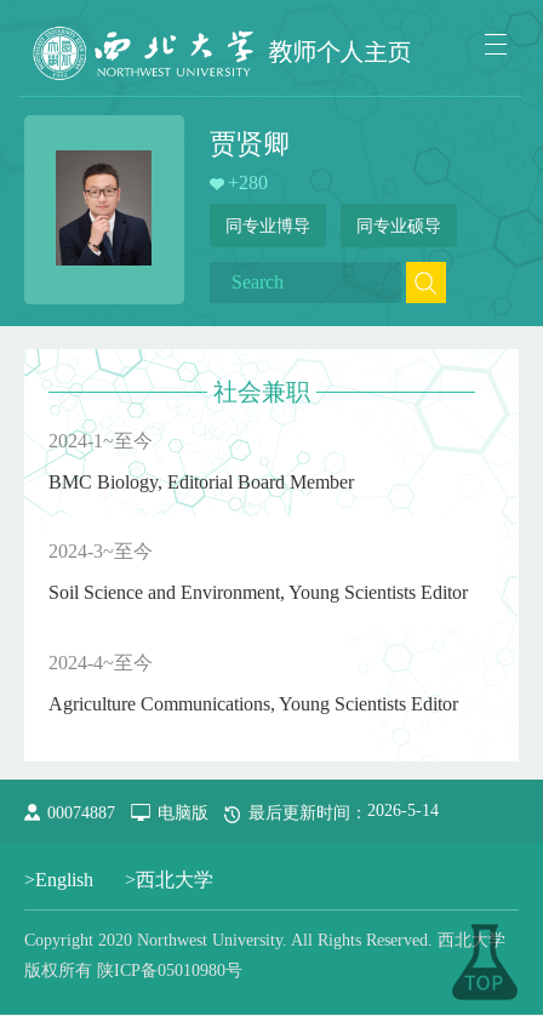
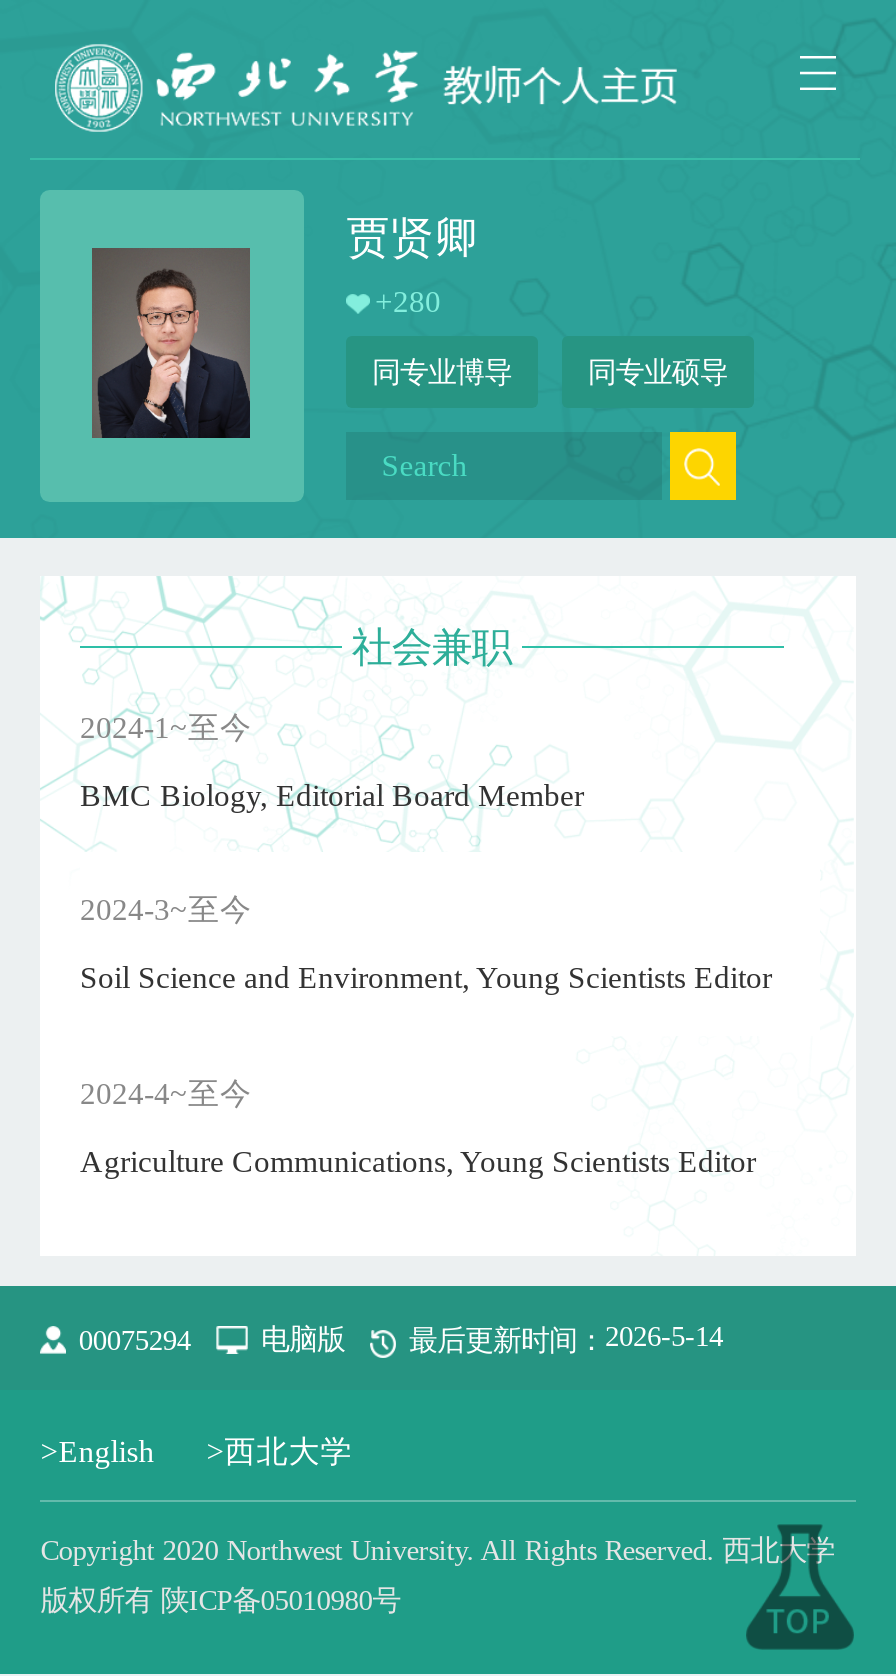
[48,803,116,822] 00074887 -> [79,1324,191,1356] 00075294

